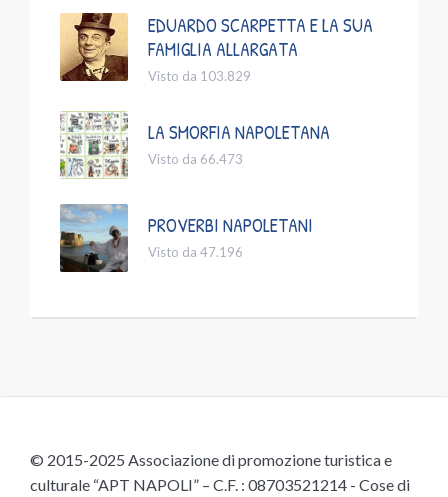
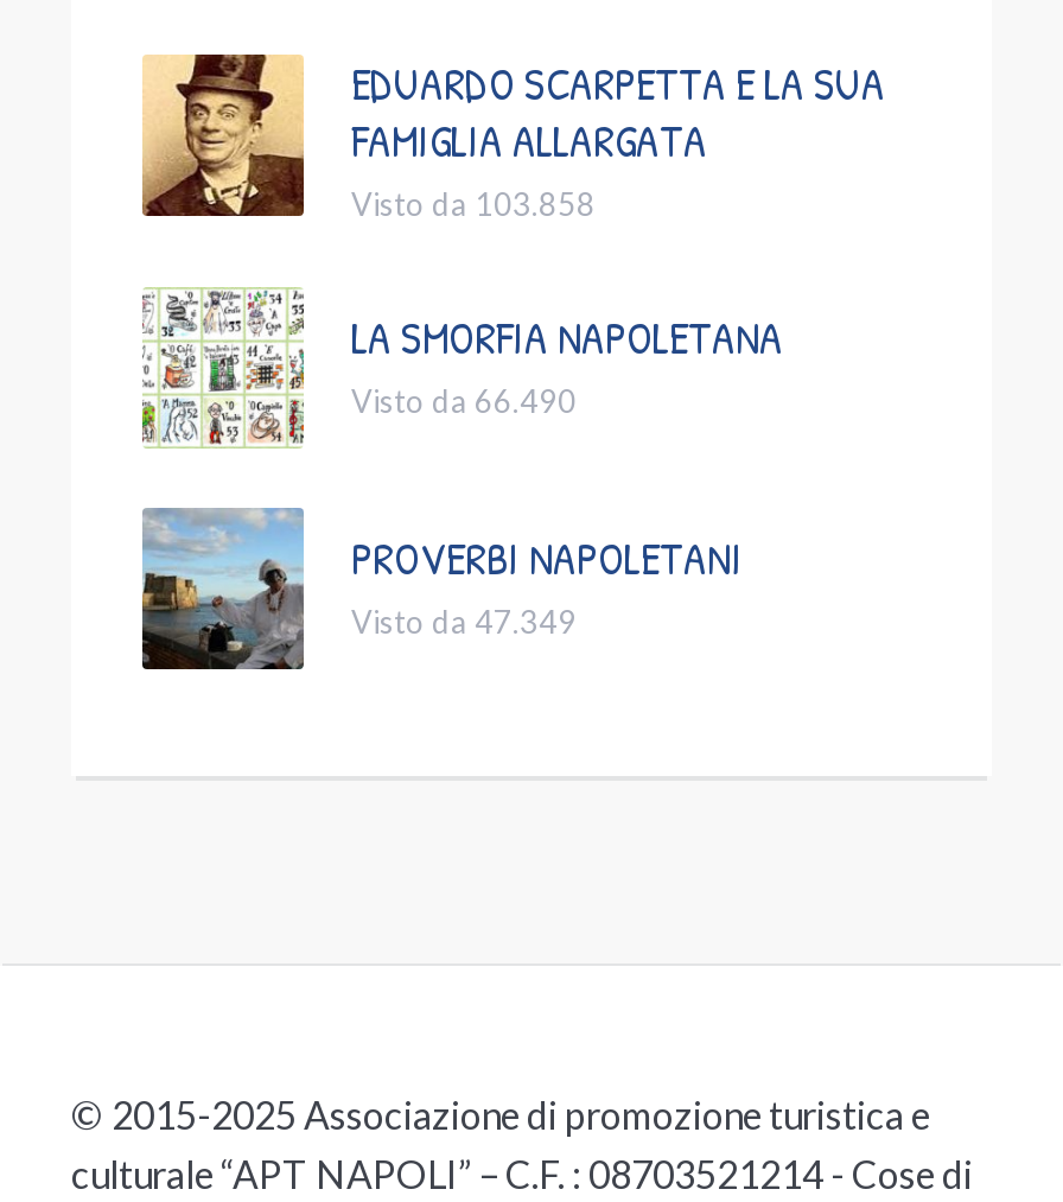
[148,68,251,84] Visto da 103.829 -> [351,184,596,222] Visto da 103.858
[148,151,243,167] Visto da 66.473 -> [351,381,577,419] Visto da 66.490
[148,244,243,260] Visto da 47.196 -> [351,602,577,640] Visto da 47.349

